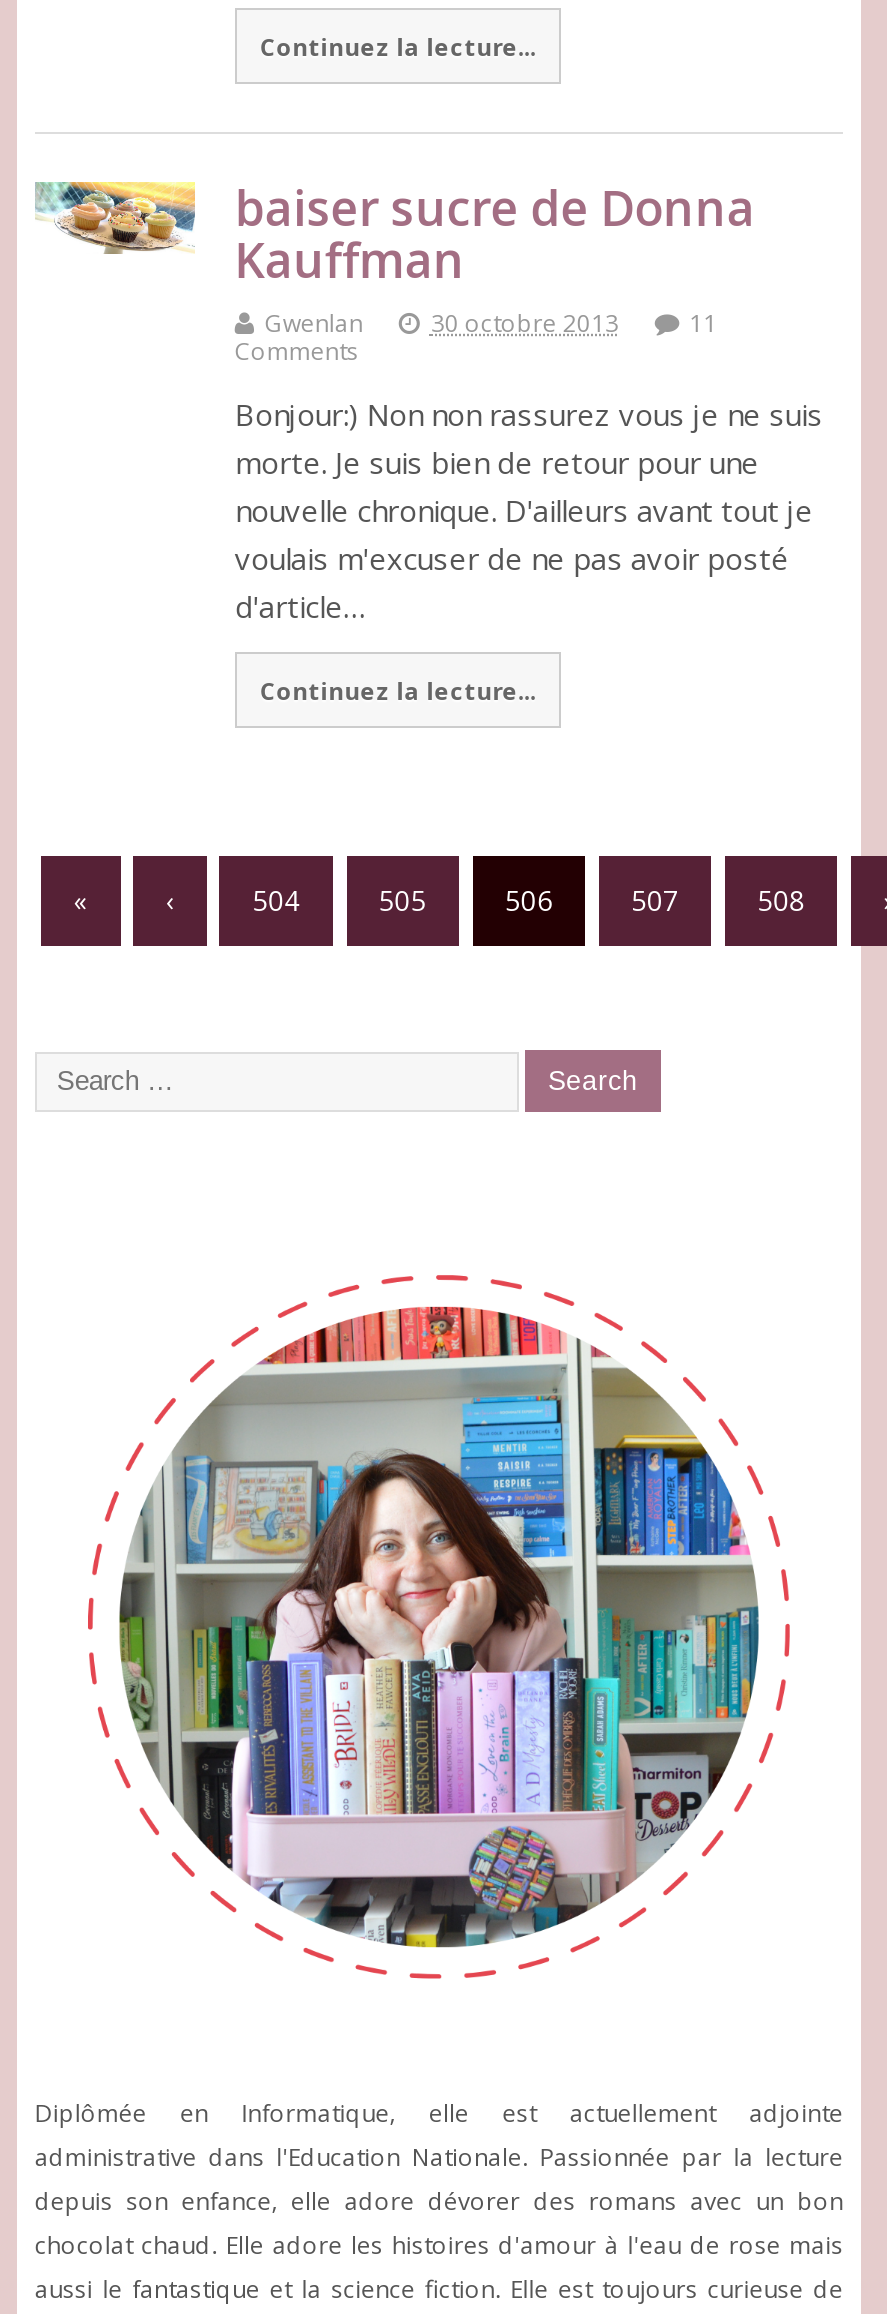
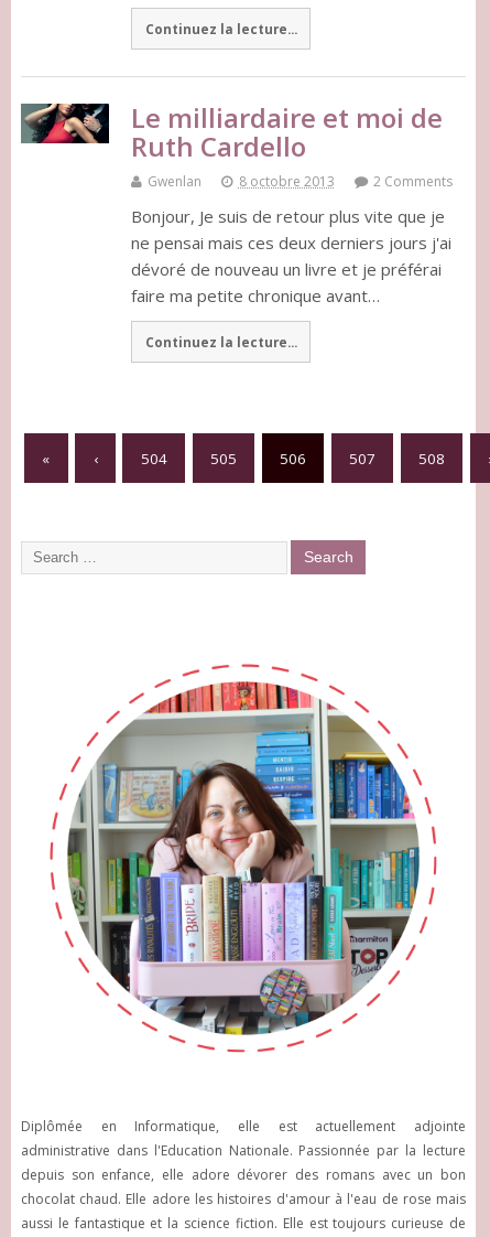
[35,173,755,291] [image] | baiser sucre de Donna | Kauffman -> [20,99,443,164] [image] | Le milliardaire et moi de | Ruth Cardello
[235,305,717,367] 30 octobre 2013 | 11 | Comments -> [239,171,452,190] 8 octobre 2013 | 2 Comments
[235,393,823,625] Bonjour:) Non non rassurez vous je ne suis | morte. Je suis bien de retour pour une | nouvelle chronique. D'ailleurs avant tout je | voulais m'excuser de ne pas avoir posté | d'article… -> [131,205,451,306] Bonjour, Je suis de retour plus vite que je | ne pensai mais ces deux derniers jours j'ai | dévoré de nouveau un livre et je préférai | faire ma petite chronique avant…

